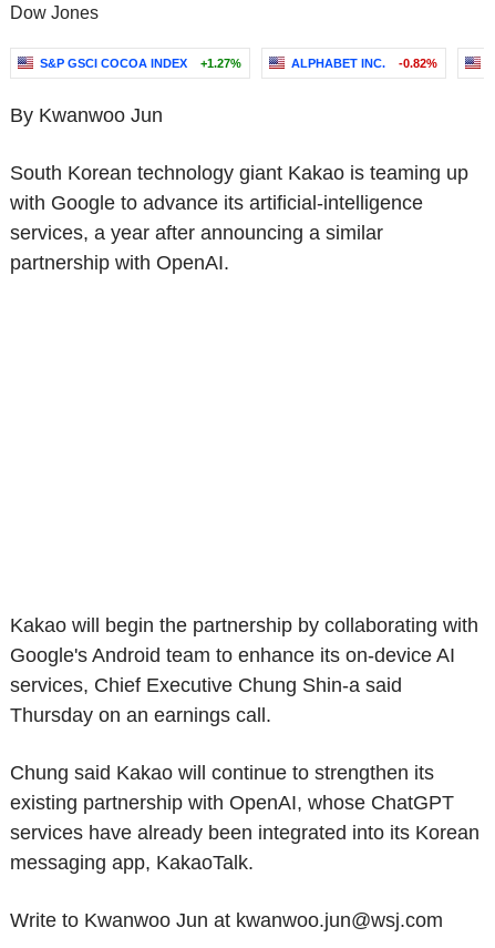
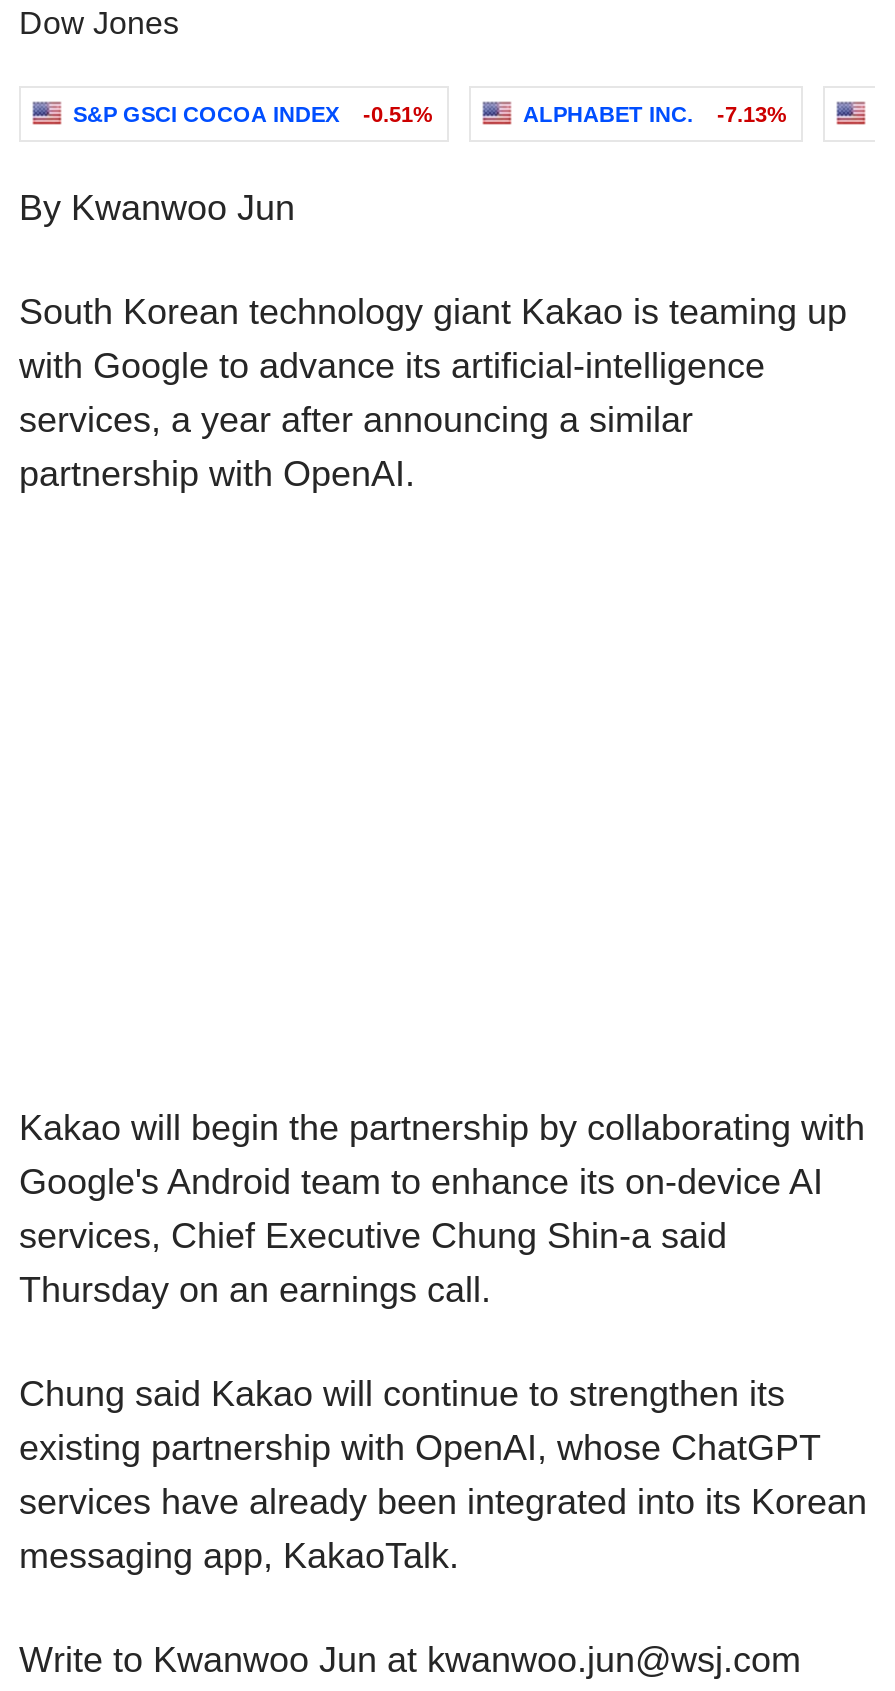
[40,57,241,70] S&P GSCI COCOA INDEX +1.27% -> [73,102,433,126] S&P GSCI COCOA INDEX -0.51%
[291,57,437,70] ALPHABET INC. -0.82% -> [523,102,787,126] ALPHABET INC. -7.13%

